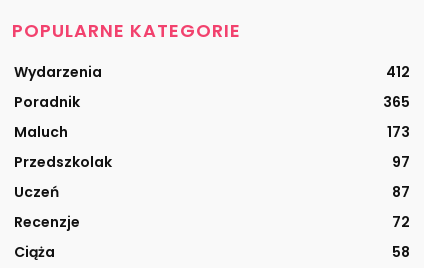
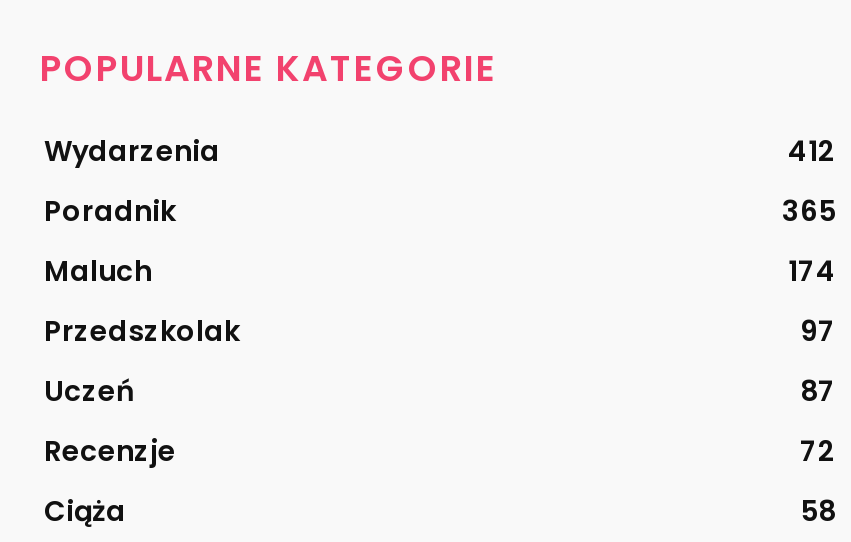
[387,121,410,141] 173 -> [788,250,836,290] 174

